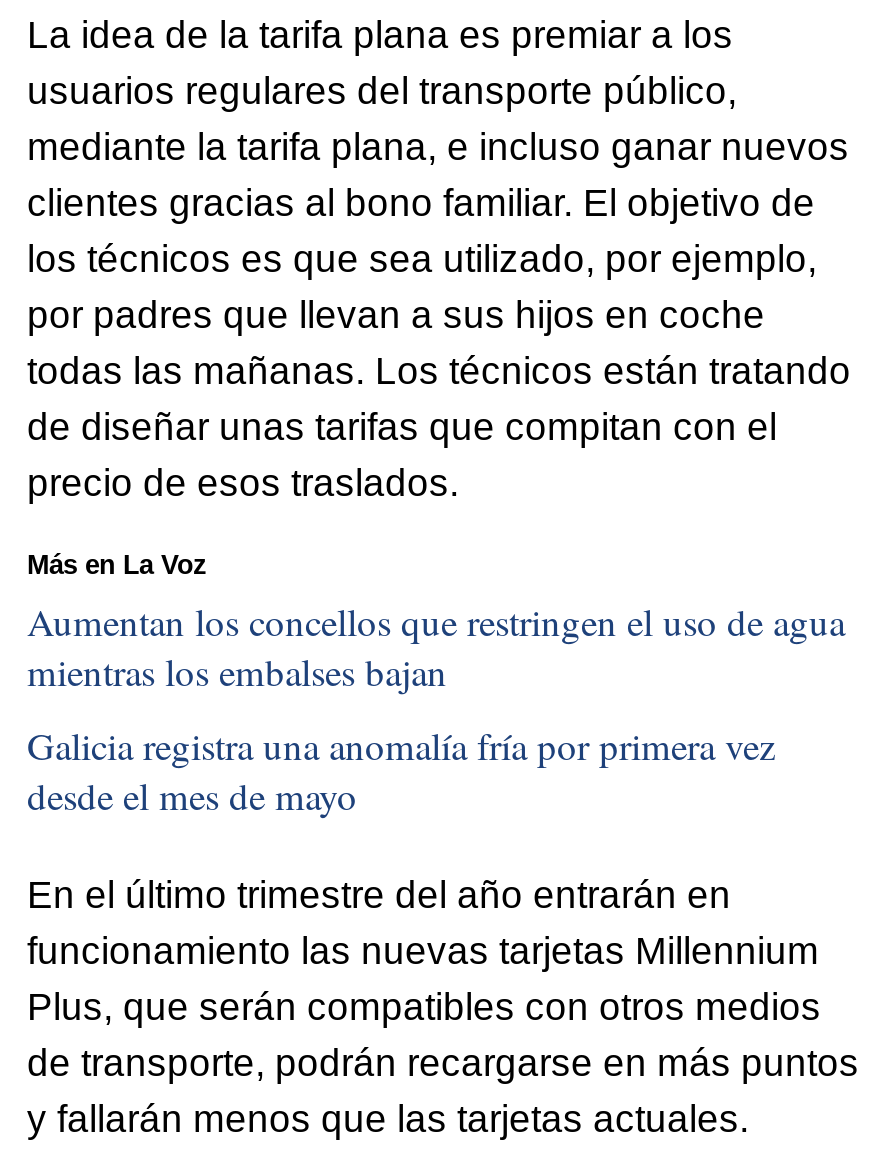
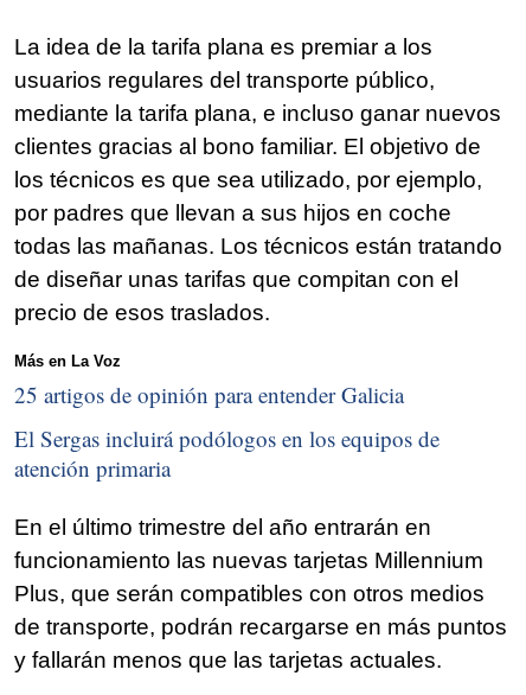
[27,595,845,695] Aumentan los concellos que restringen el uso de agua | mientras los embalses bajan -> [14,379,404,409] 25 artigos de opinión para entender Galicia
[27,720,775,820] Galicia registra una anomalía fría por primera vez | desde el mes de mayo -> [14,424,440,483] El Sergas incluirá podólogos en los equipos de | atención primaria

